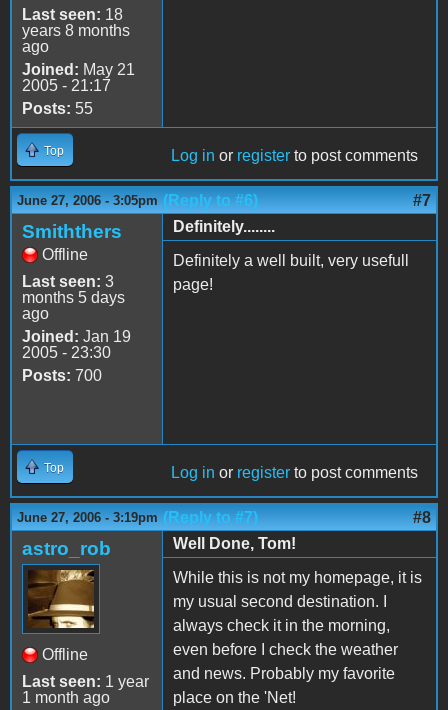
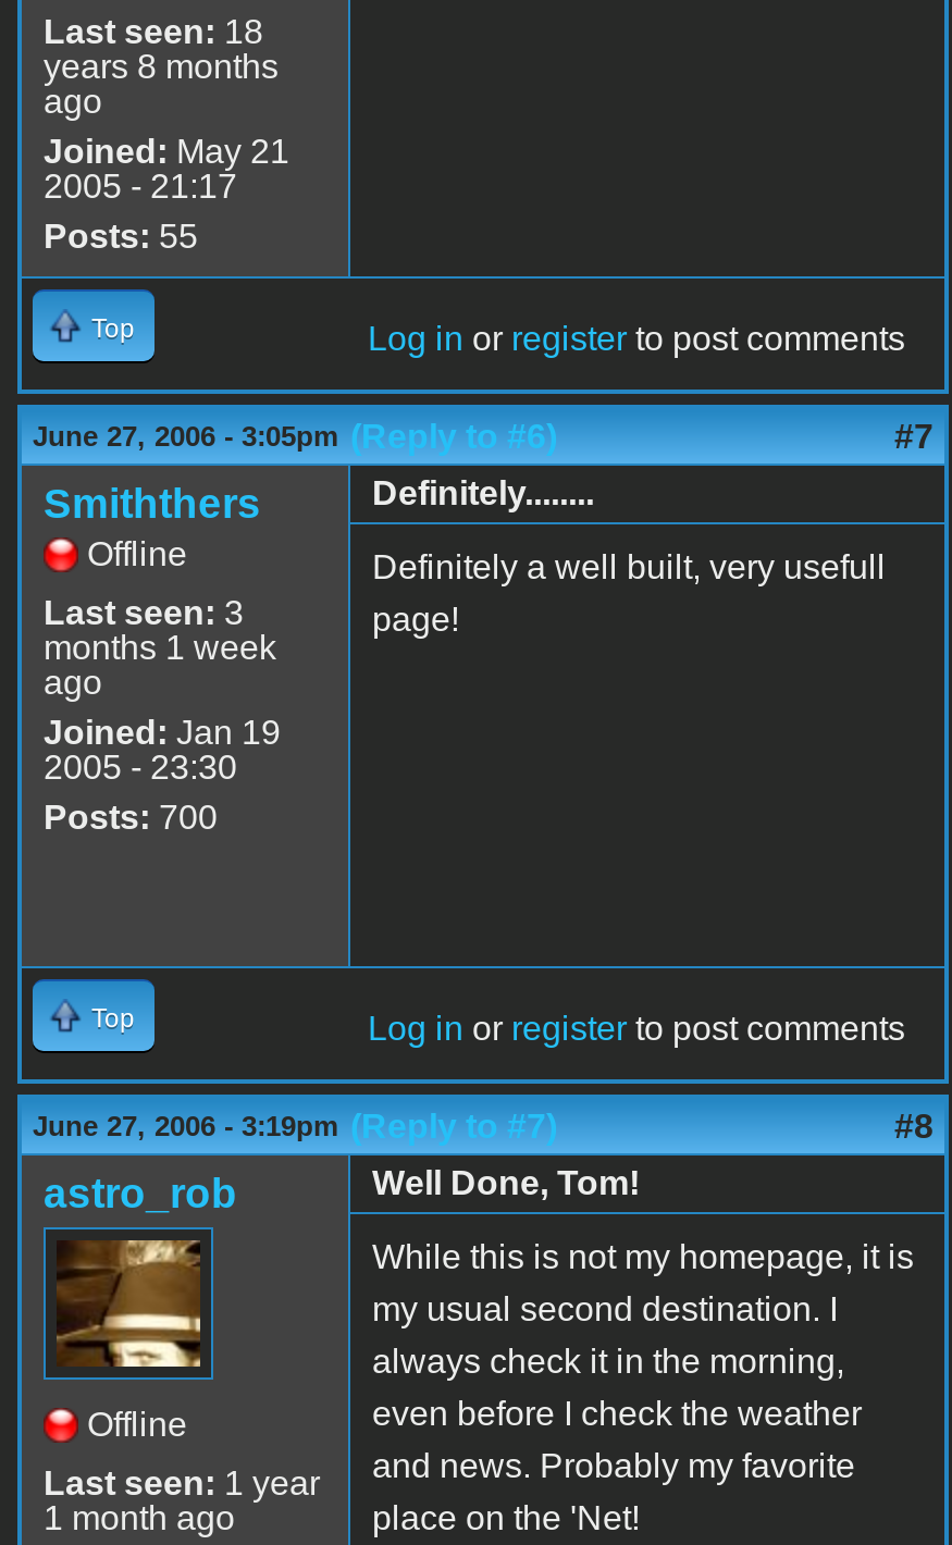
[22,289,125,306] months 5 days -> [44,629,276,666] months 1 week

